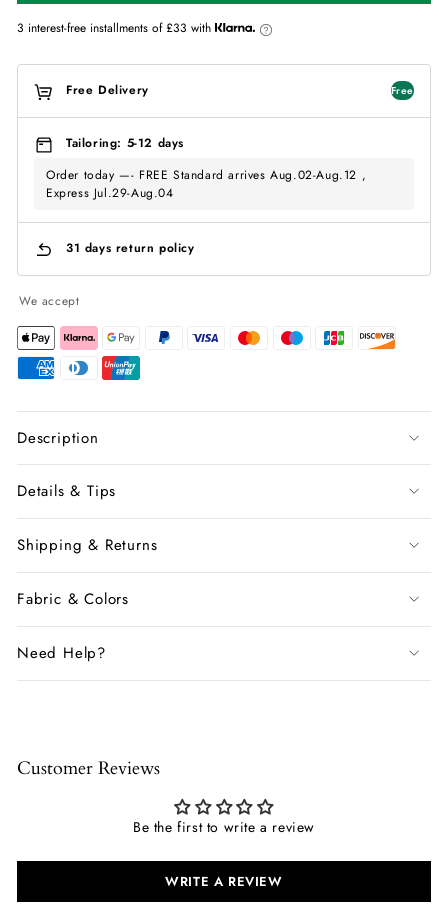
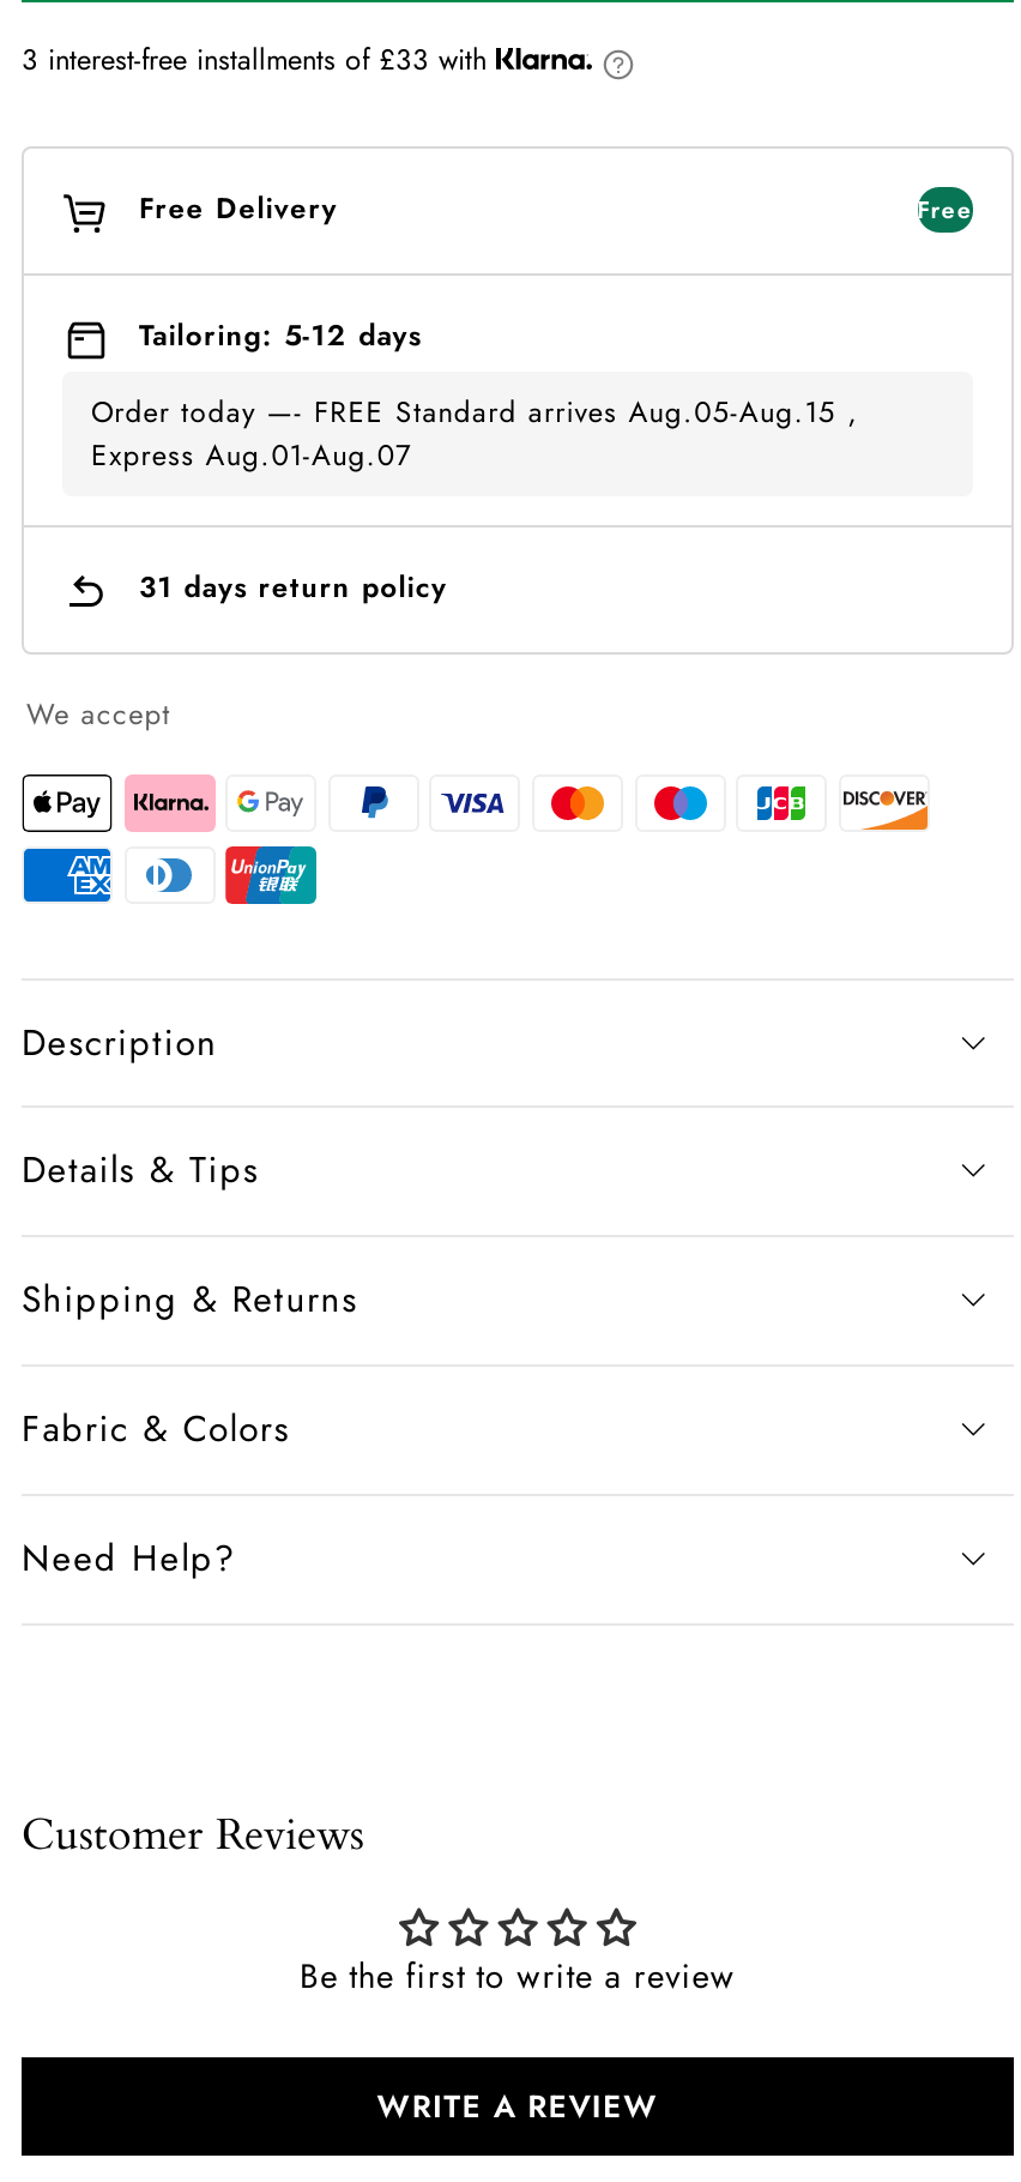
[46,166,366,184] Order today —- FREE Standard arrives Aug.02-Aug.12 , -> [91,391,859,434] Order today —- FREE Standard arrives Aug.05-Aug.15 ,
[46,184,174,202] Express Jul.29-Aug.04 -> [91,434,411,477] Express Aug.01-Aug.07

